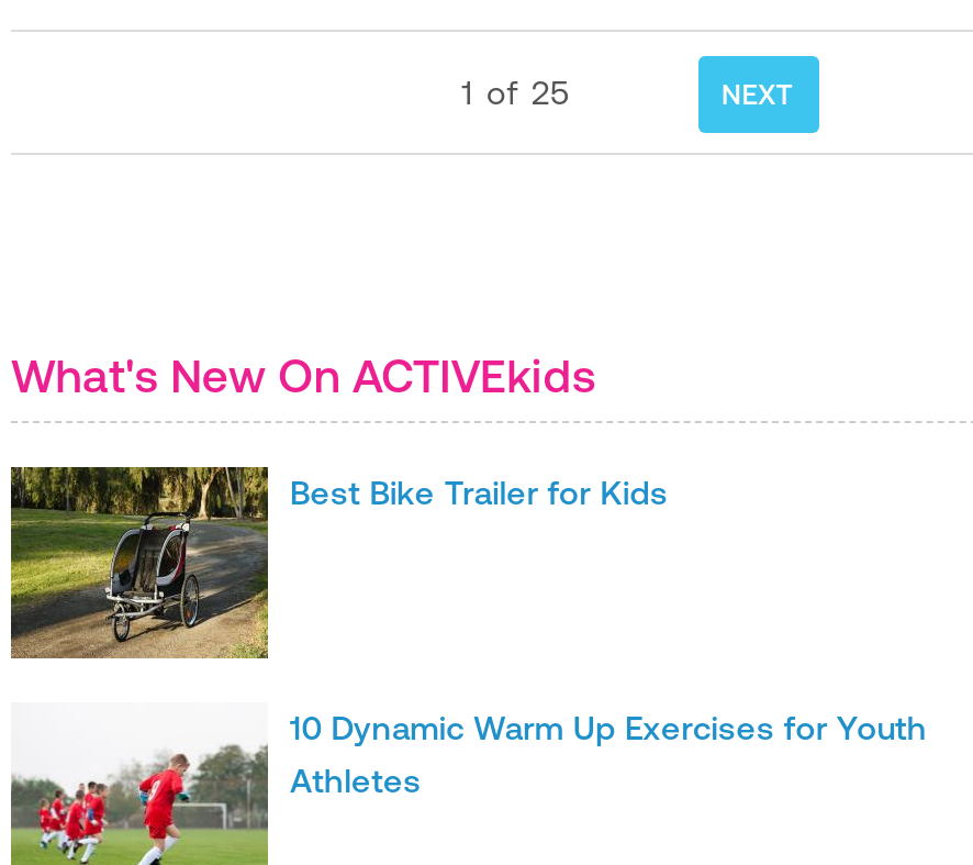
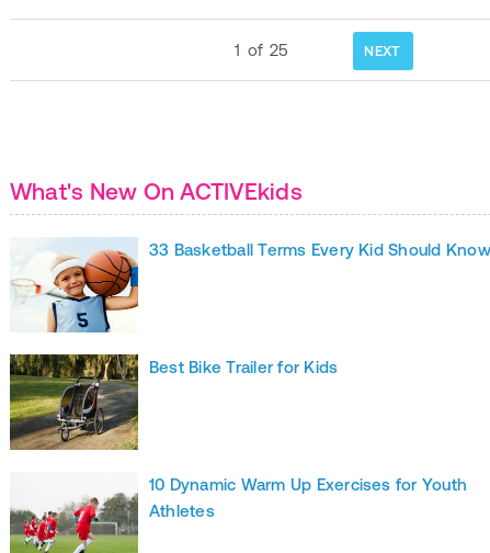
none -> [10,237,490,334] [image] | 33 Basketball Terms Every Kid Should Know

